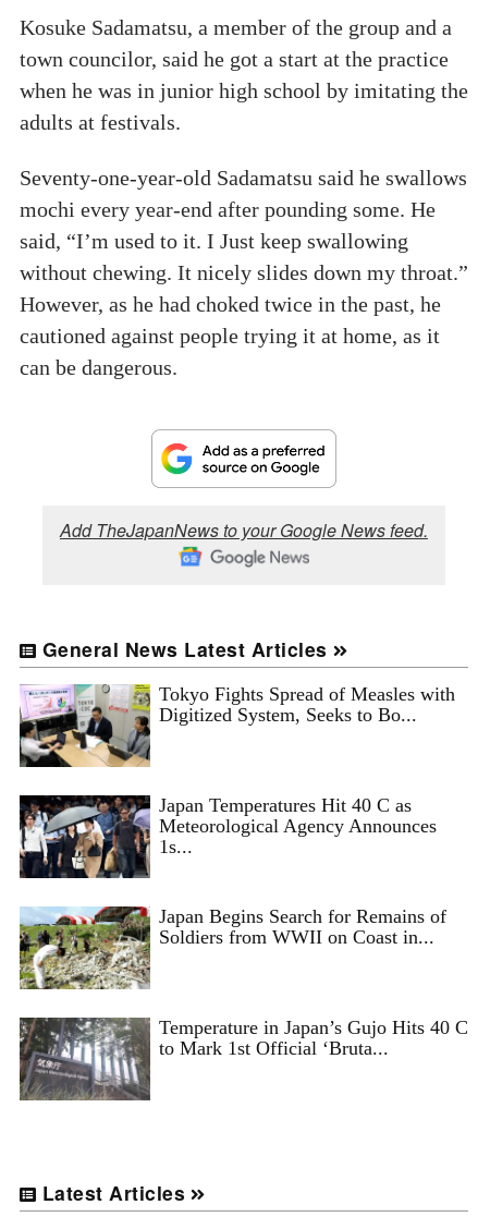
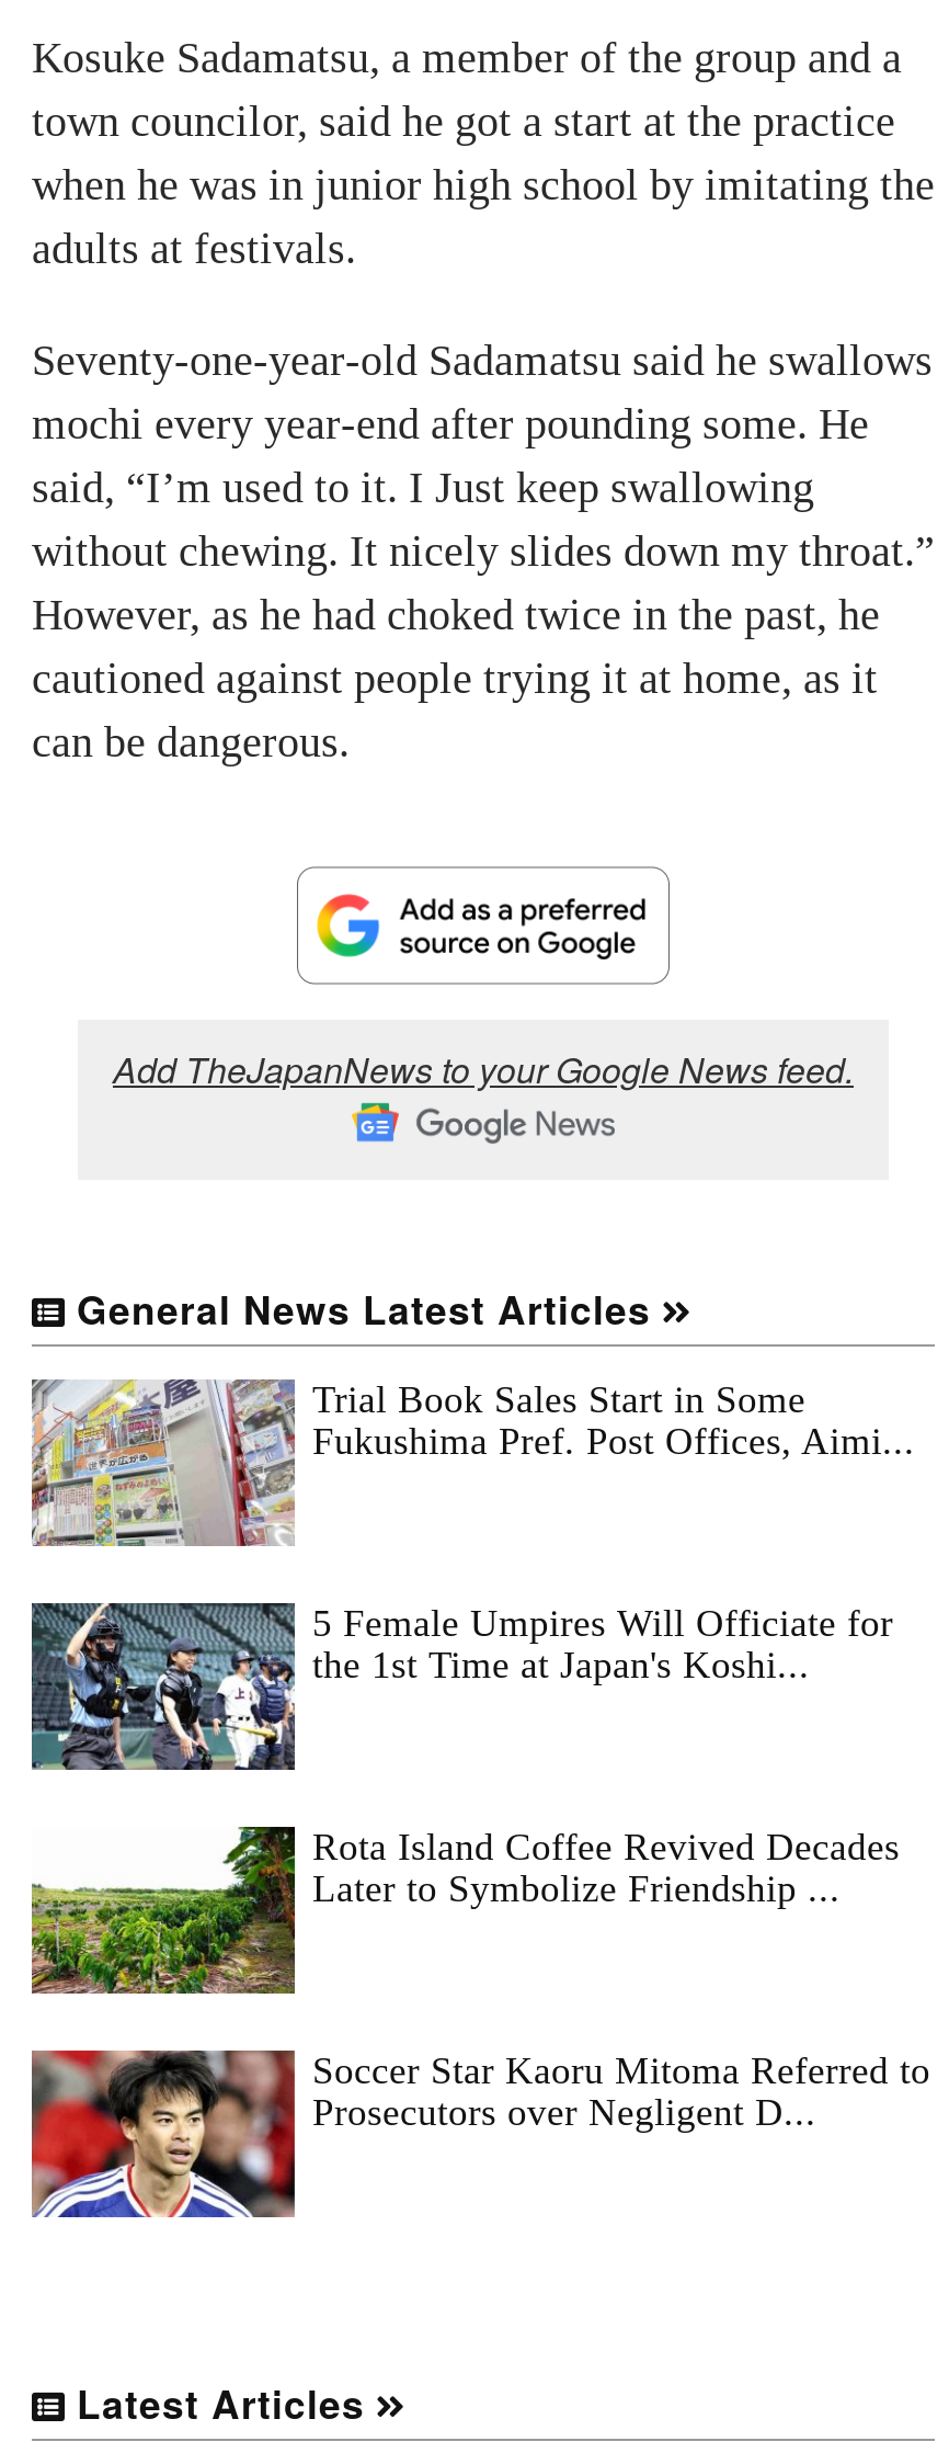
[19,683,455,768] [image] | Tokyo Fights Spread of Measles with | Digitized System, Seeks to Bo... -> [30,1377,915,1548] [image] | Trial Book Sales Start in Some | Fukushima Pref. Post Offices, Aimi...
[19,794,437,878] [image] | Japan Temperatures Hit 40 C as | Meteorological Agency Announces | 1s... -> [30,1601,893,1772] [image] | 5 Female Umpires Will Officiate for | the 1st Time at Japan's Koshi...
[19,905,446,990] [image] | Japan Begins Search for Remains of | Soldiers from WWII on Coast in... -> [30,1825,900,1996] [image] | Rota Island Coffee Revived Decades | Later to Symbolize Friendship ...
[19,1017,468,1102] [image] | Temperature in Japan’s Gujo Hits 40 C | to Mark 1st Official ‘Bruta... -> [30,2048,930,2219] [image] | Soccer Star Kaoru Mitoma Referred to | Prosecutors over Negligent D...

